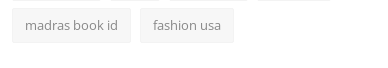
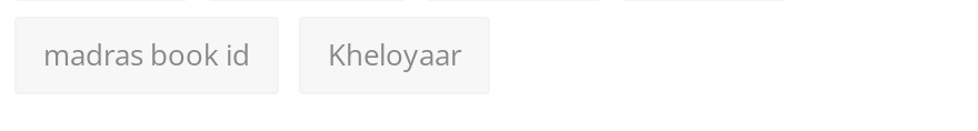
[153,16,221,34] fashion usa -> [328,35,461,75] Kheloyaar

